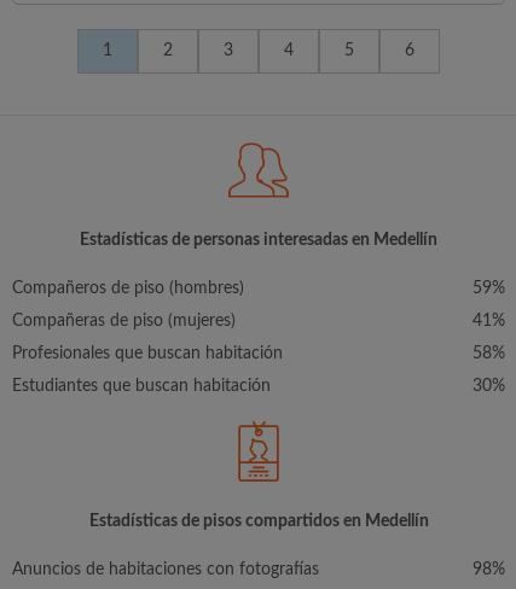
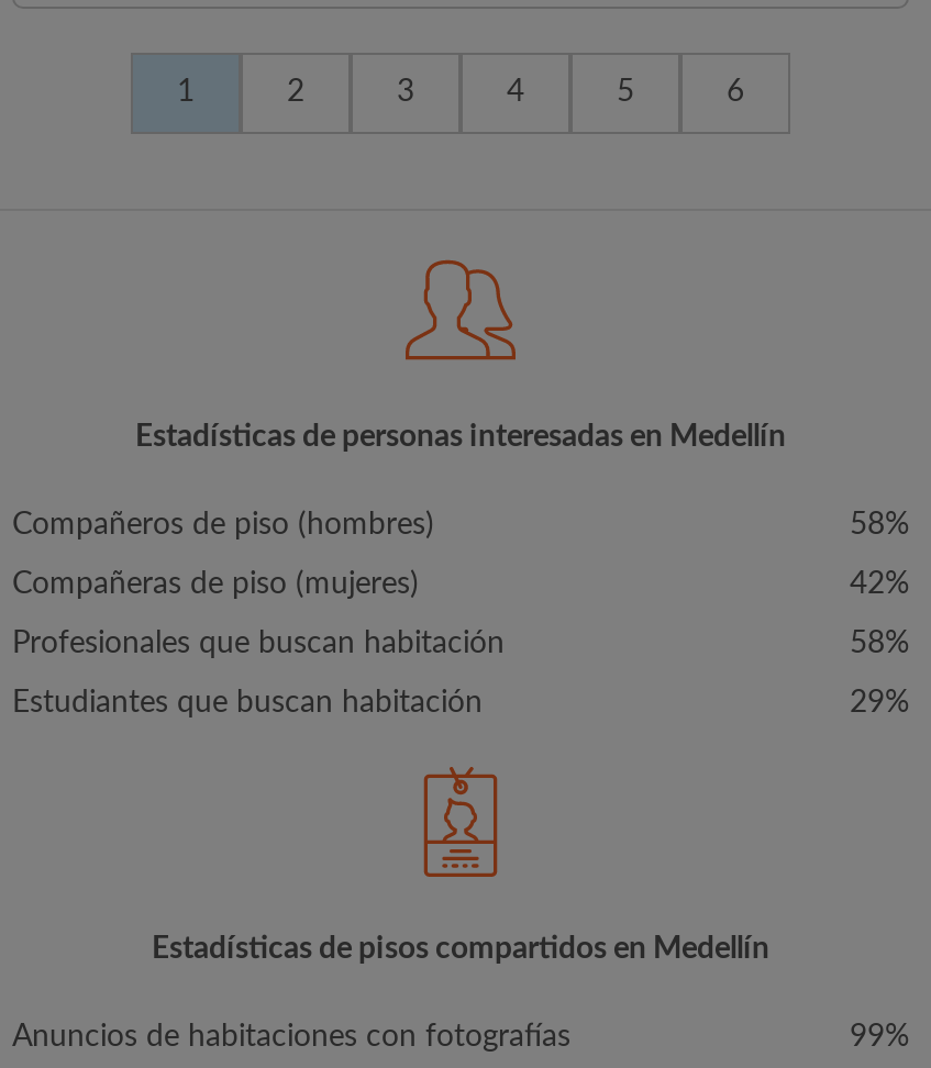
[472,280,505,297] 59% -> [850,510,909,541] 58%
[472,313,505,330] 41% -> [850,569,909,600] 42%
[472,378,505,395] 30% -> [850,688,909,719] 29%
[472,561,505,578] 98% -> [850,1022,909,1053] 99%

